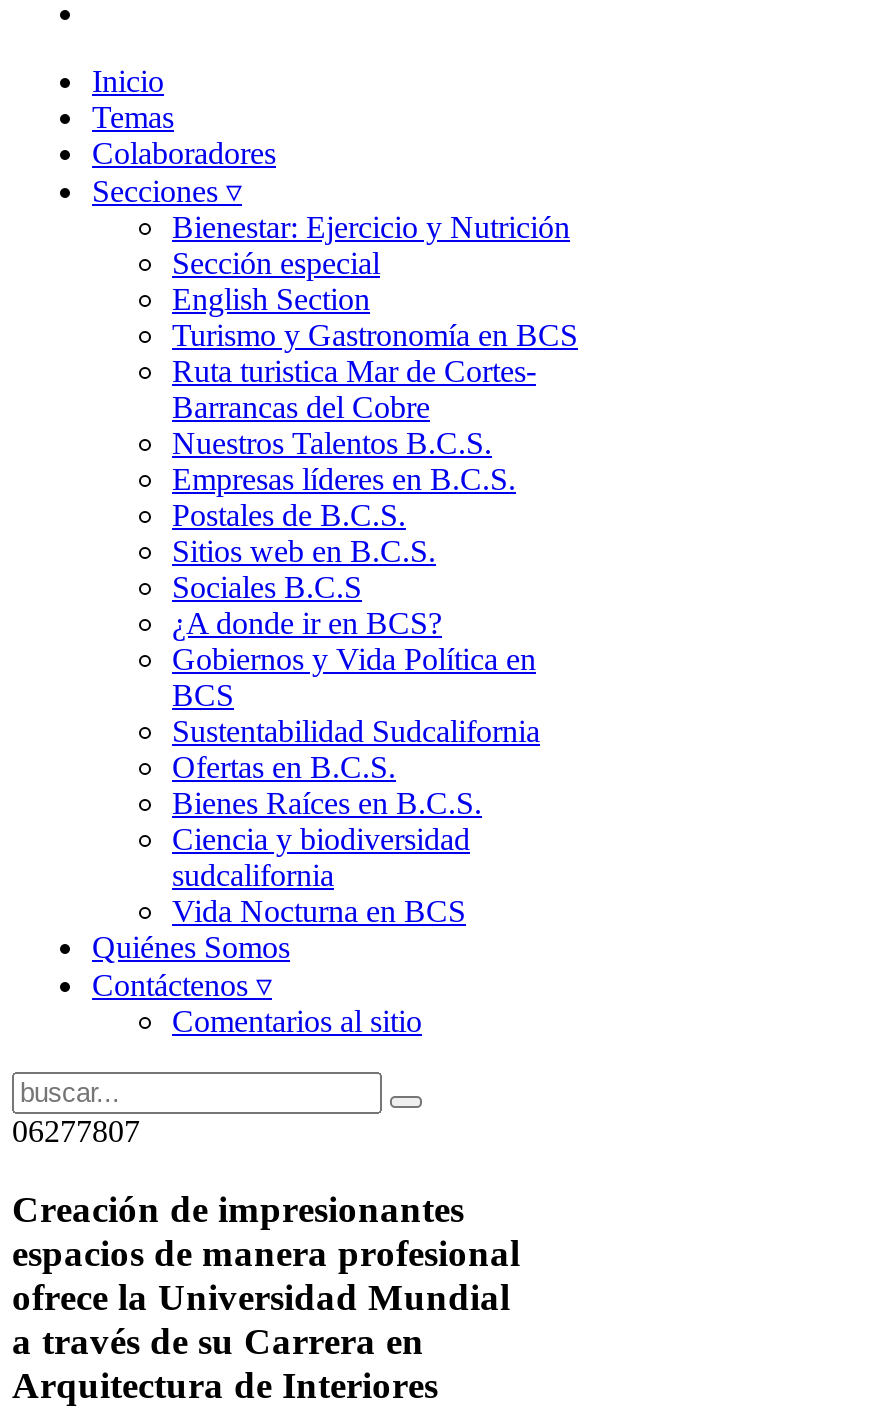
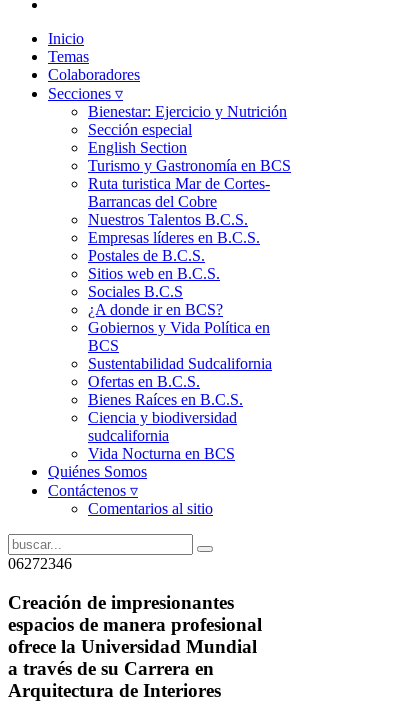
[12,1115,140,1149] 06277807 -> [8,555,72,572] 06272346

